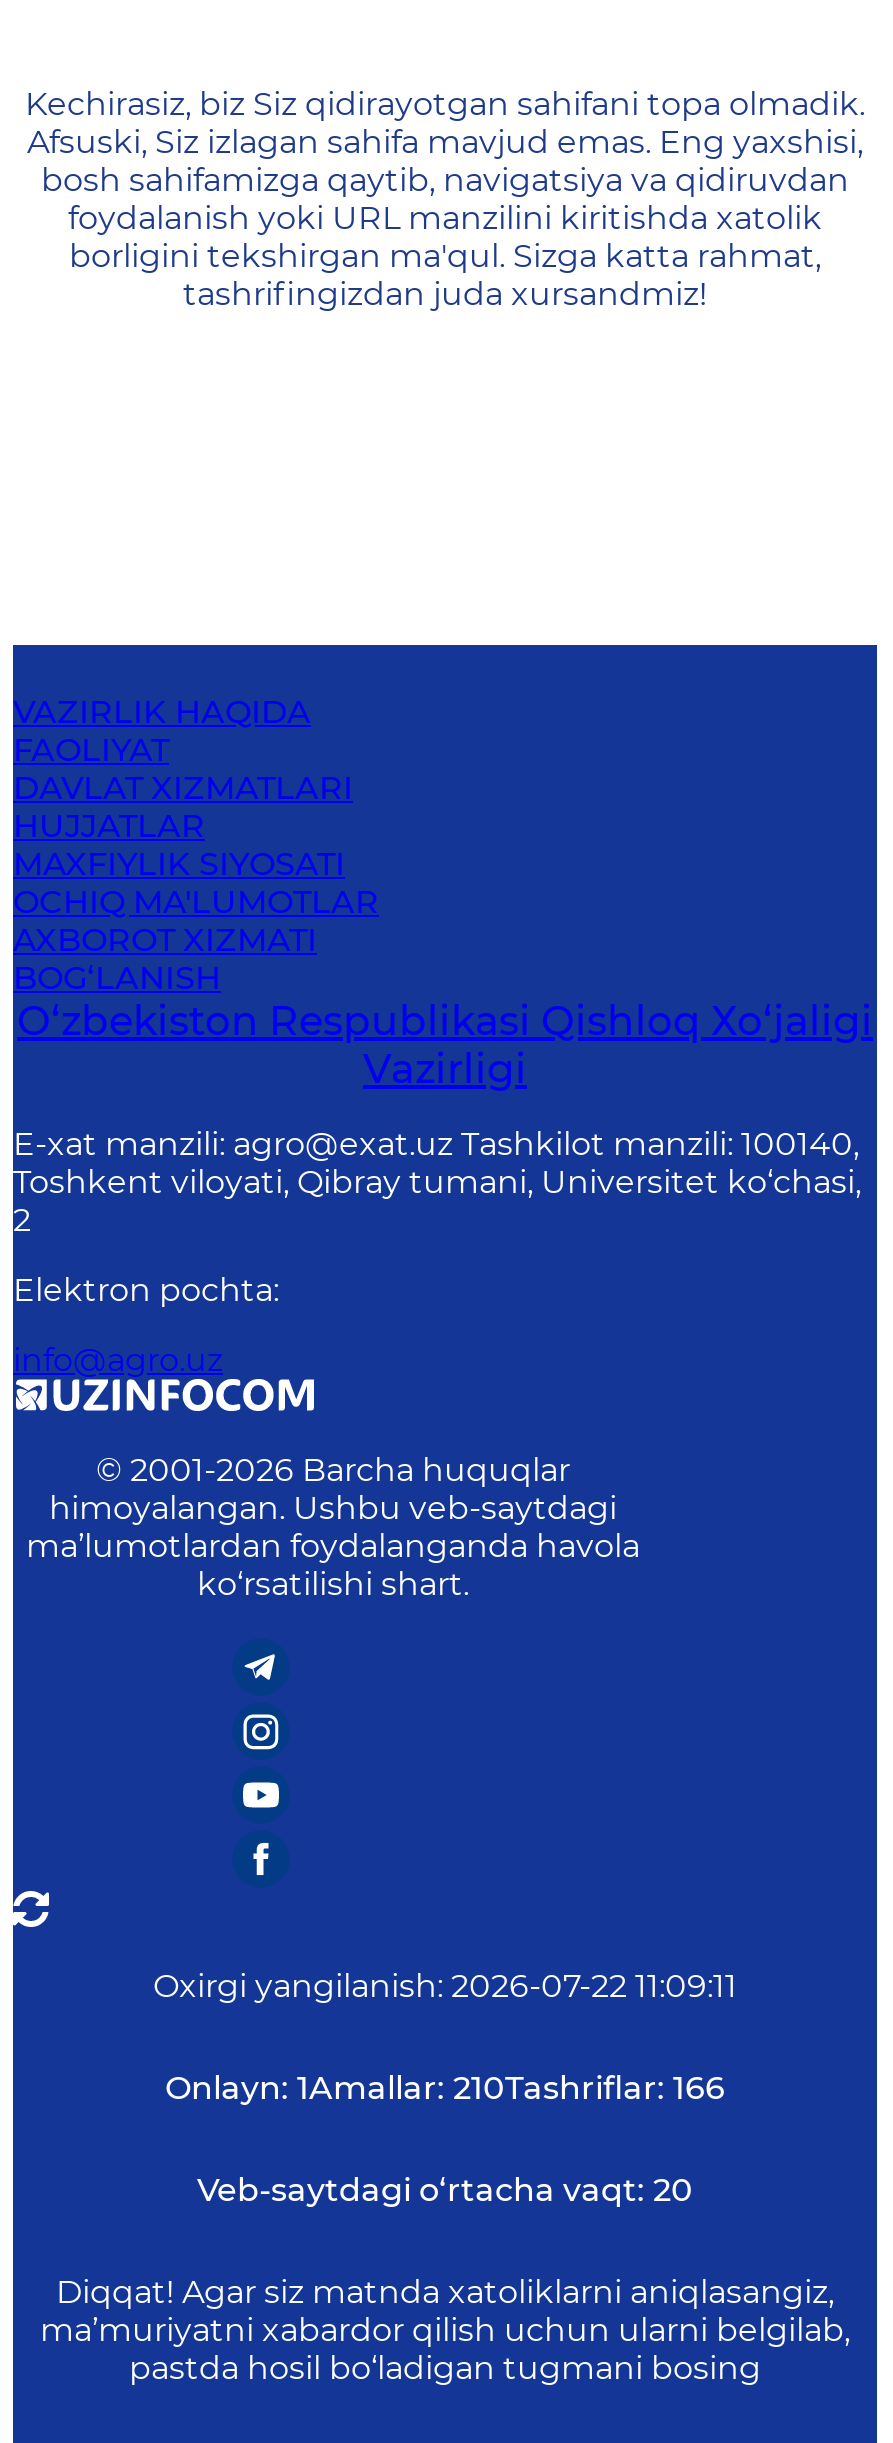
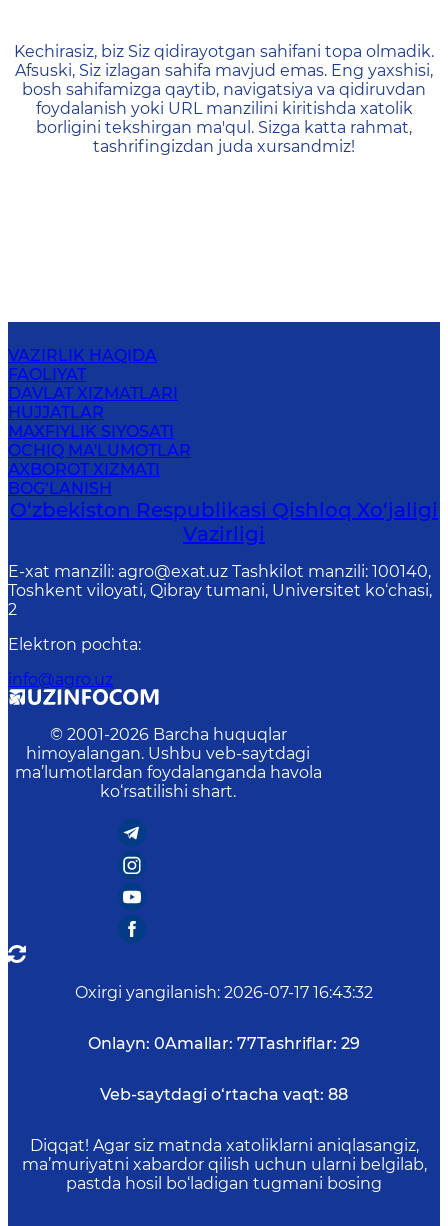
[153,1967,737,2005] Oxirgi yangilanish: 2026-07-22 11:09:11 -> [75,983,373,1002] Oxirgi yangilanish: 2026-07-17 16:43:32
[165,2069,725,2107] Onlayn: 1Amallar: 210Tashriflar: 166 -> [88,1034,360,1053] Onlayn: 0Amallar: 77Tashriflar: 29
[197,2171,693,2209] Veb-saytdagi o‘rtacha vaqt: 20 -> [100,1085,348,1104] Veb-saytdagi o‘rtacha vaqt: 88

